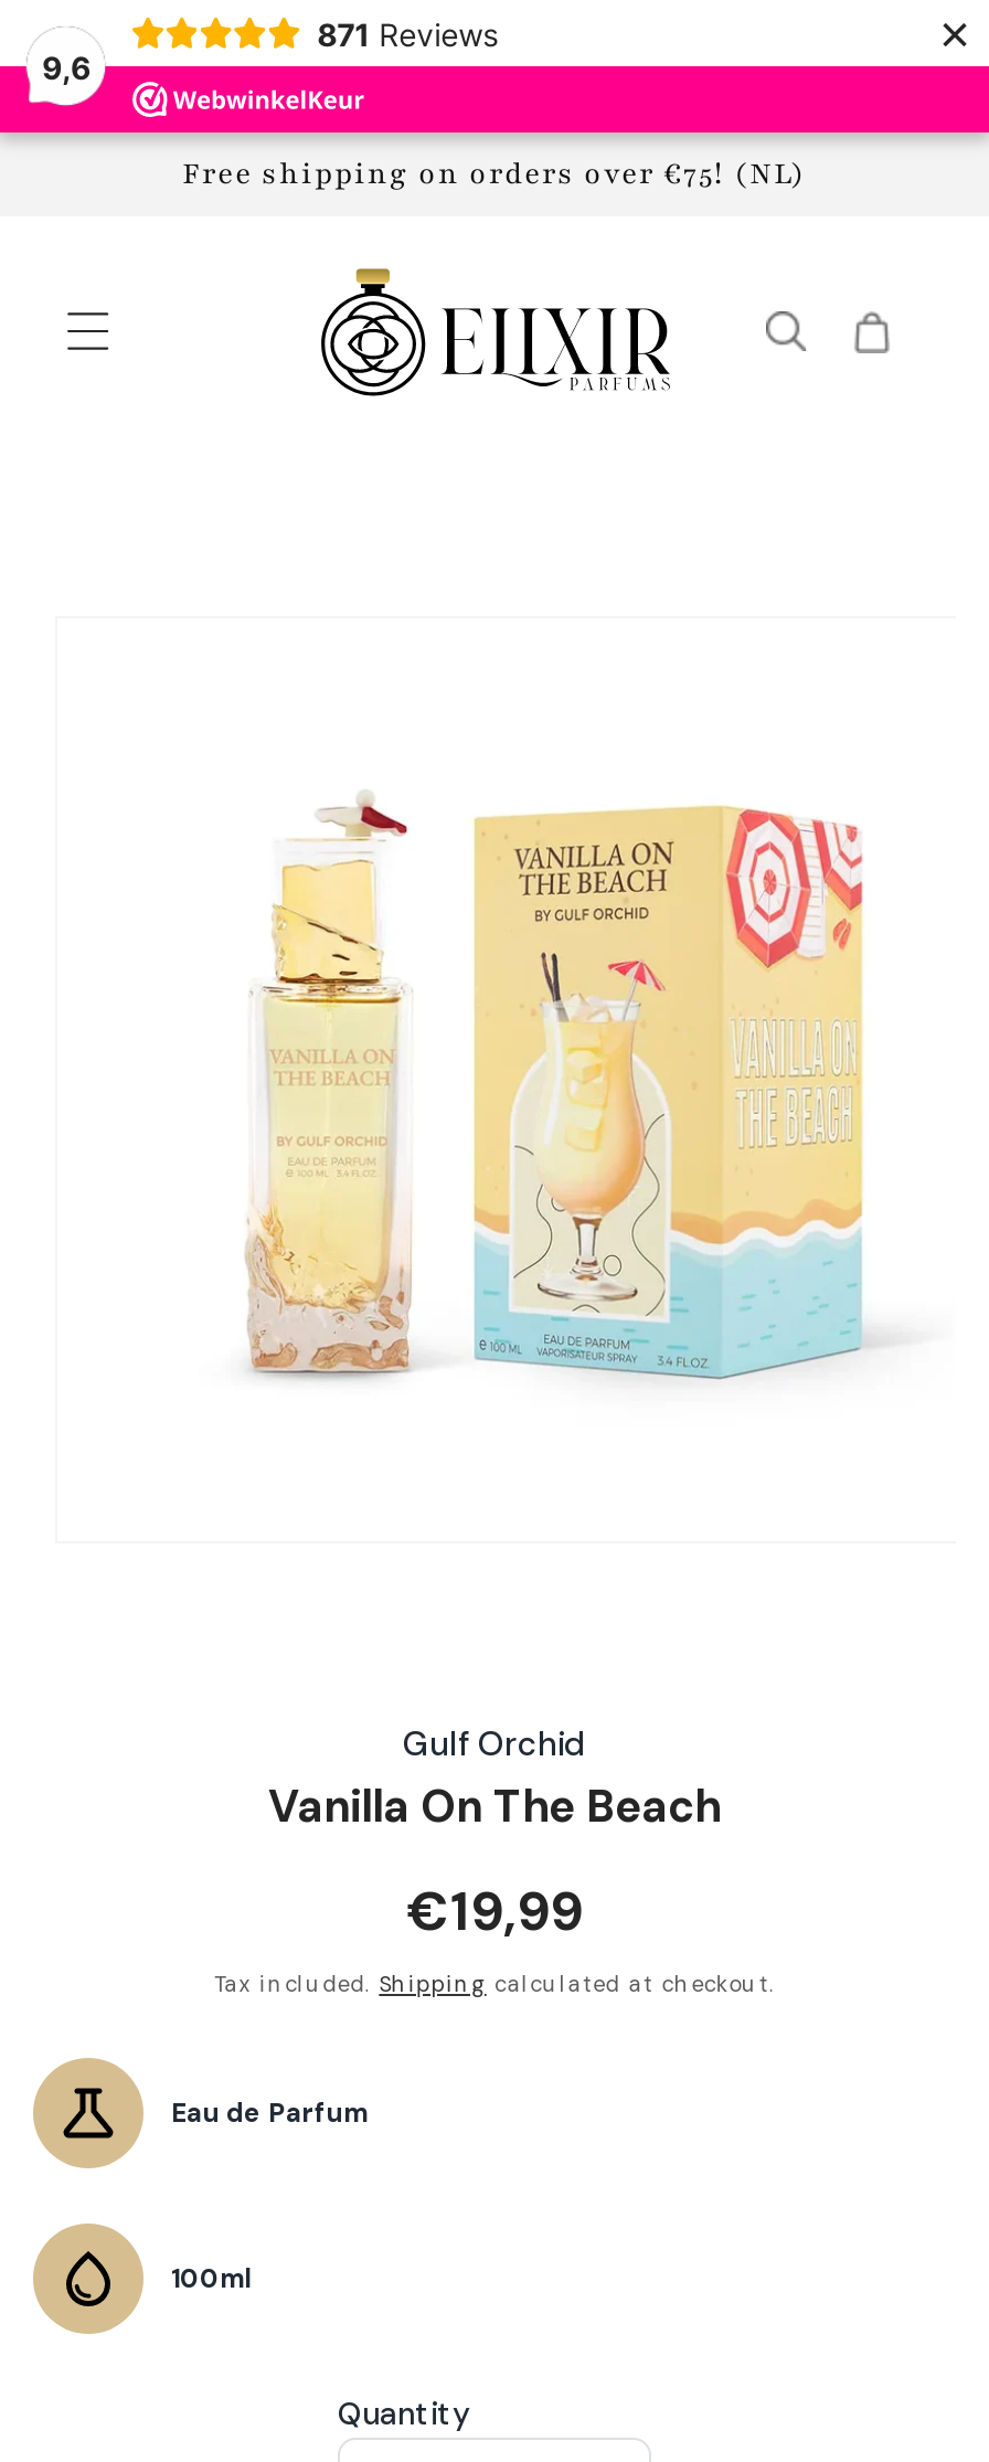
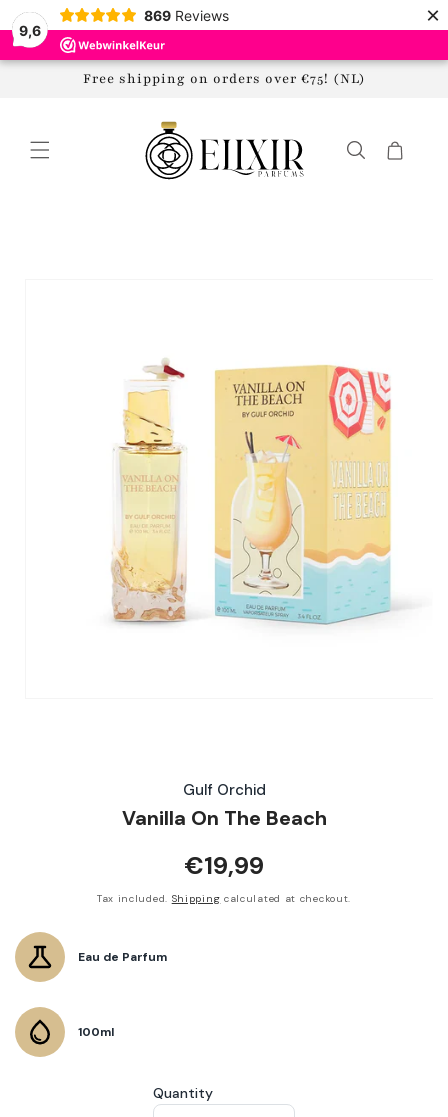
[317,14,498,52] 871 Reviews -> [144,6,229,23] 869 Reviews

